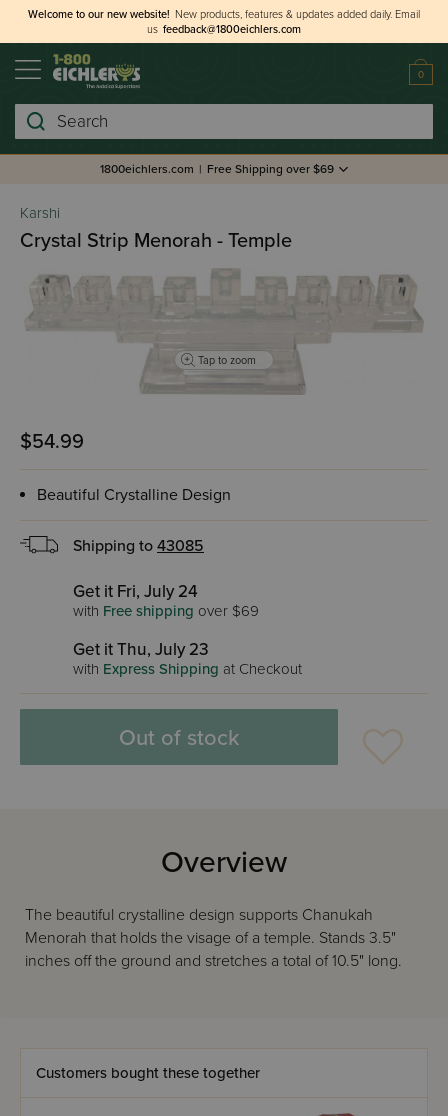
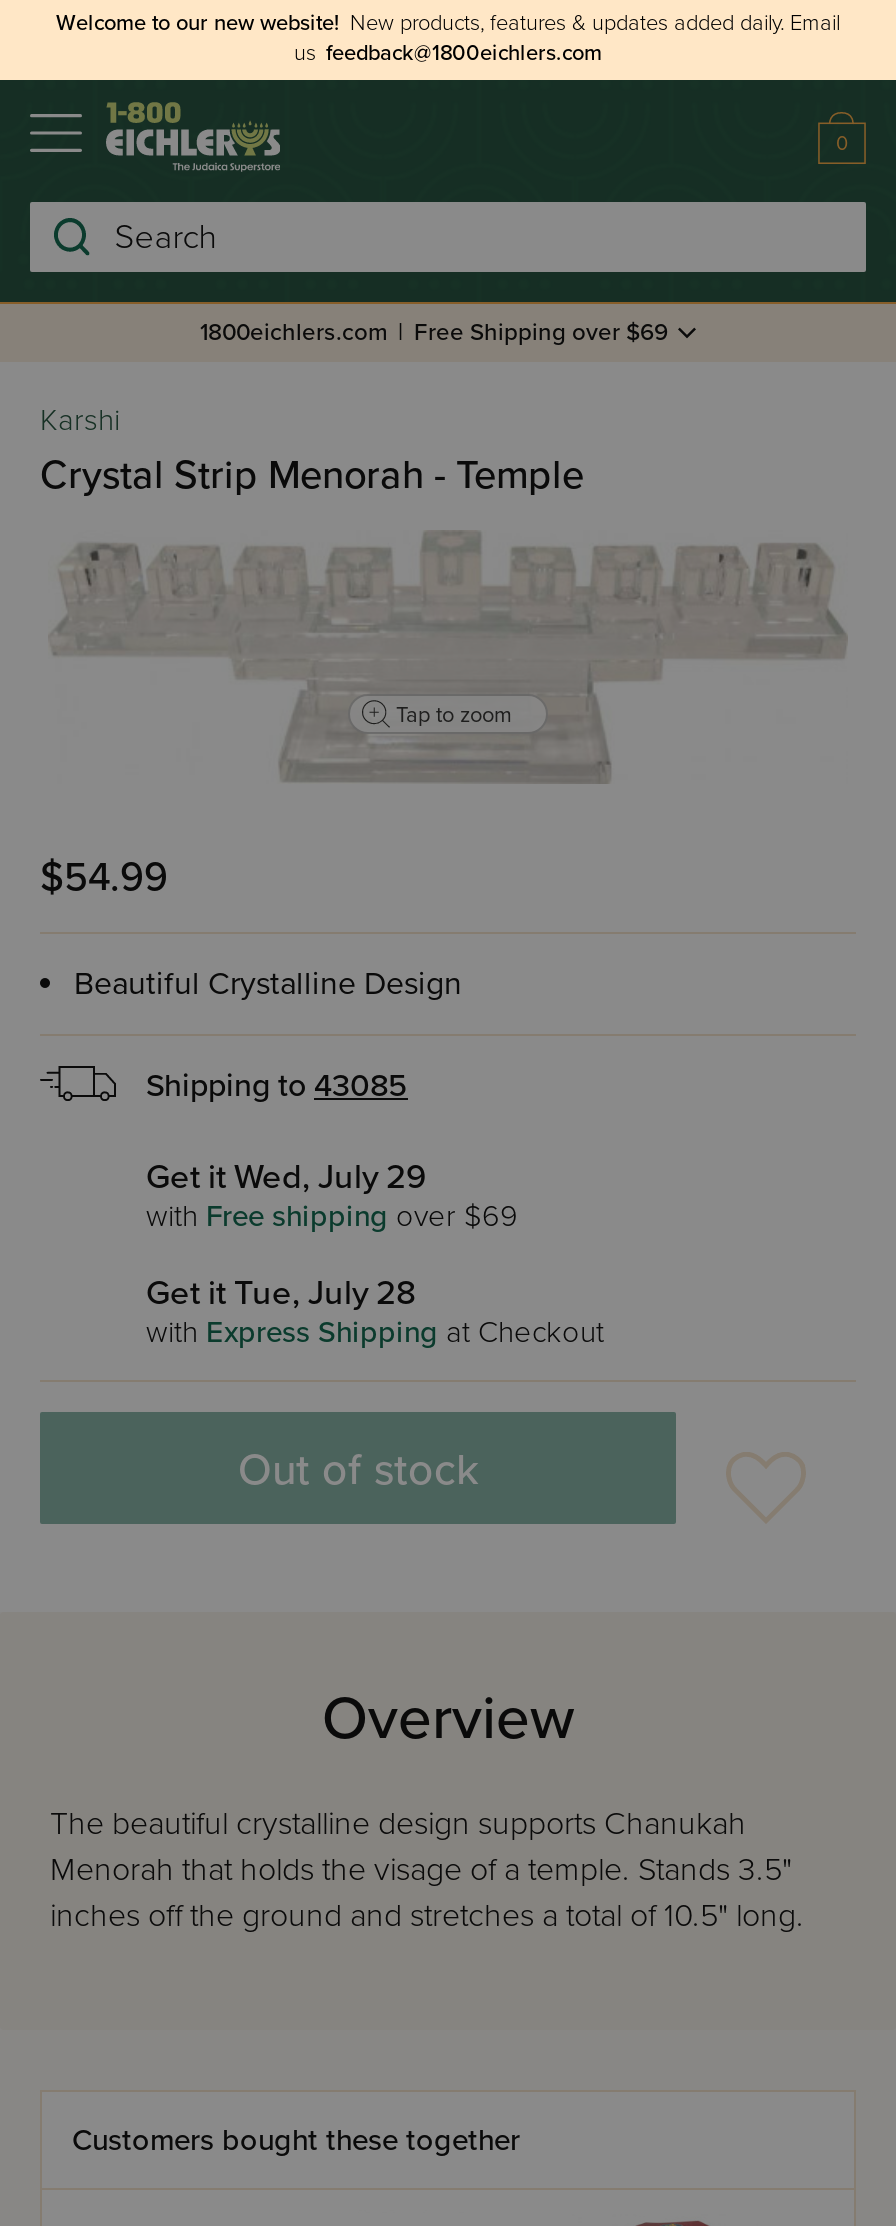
[73,581,198,602] Get it Fri, July 24 -> [146,1156,426,1198] Get it Wed, July 29
[73,639,209,660] Get it Thu, July 23 -> [146,1272,416,1314] Get it Tue, July 28

